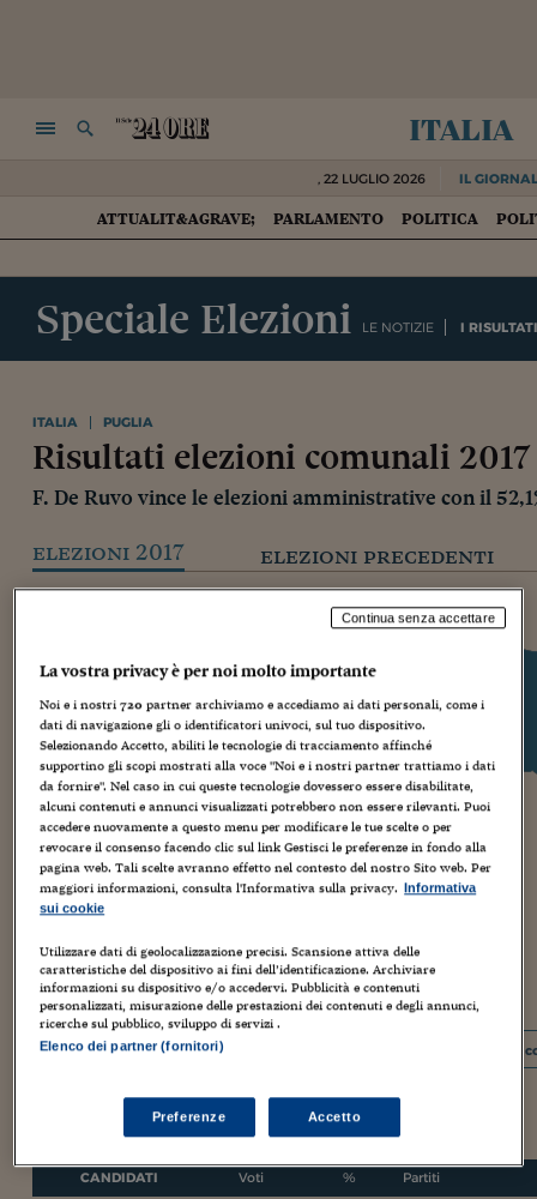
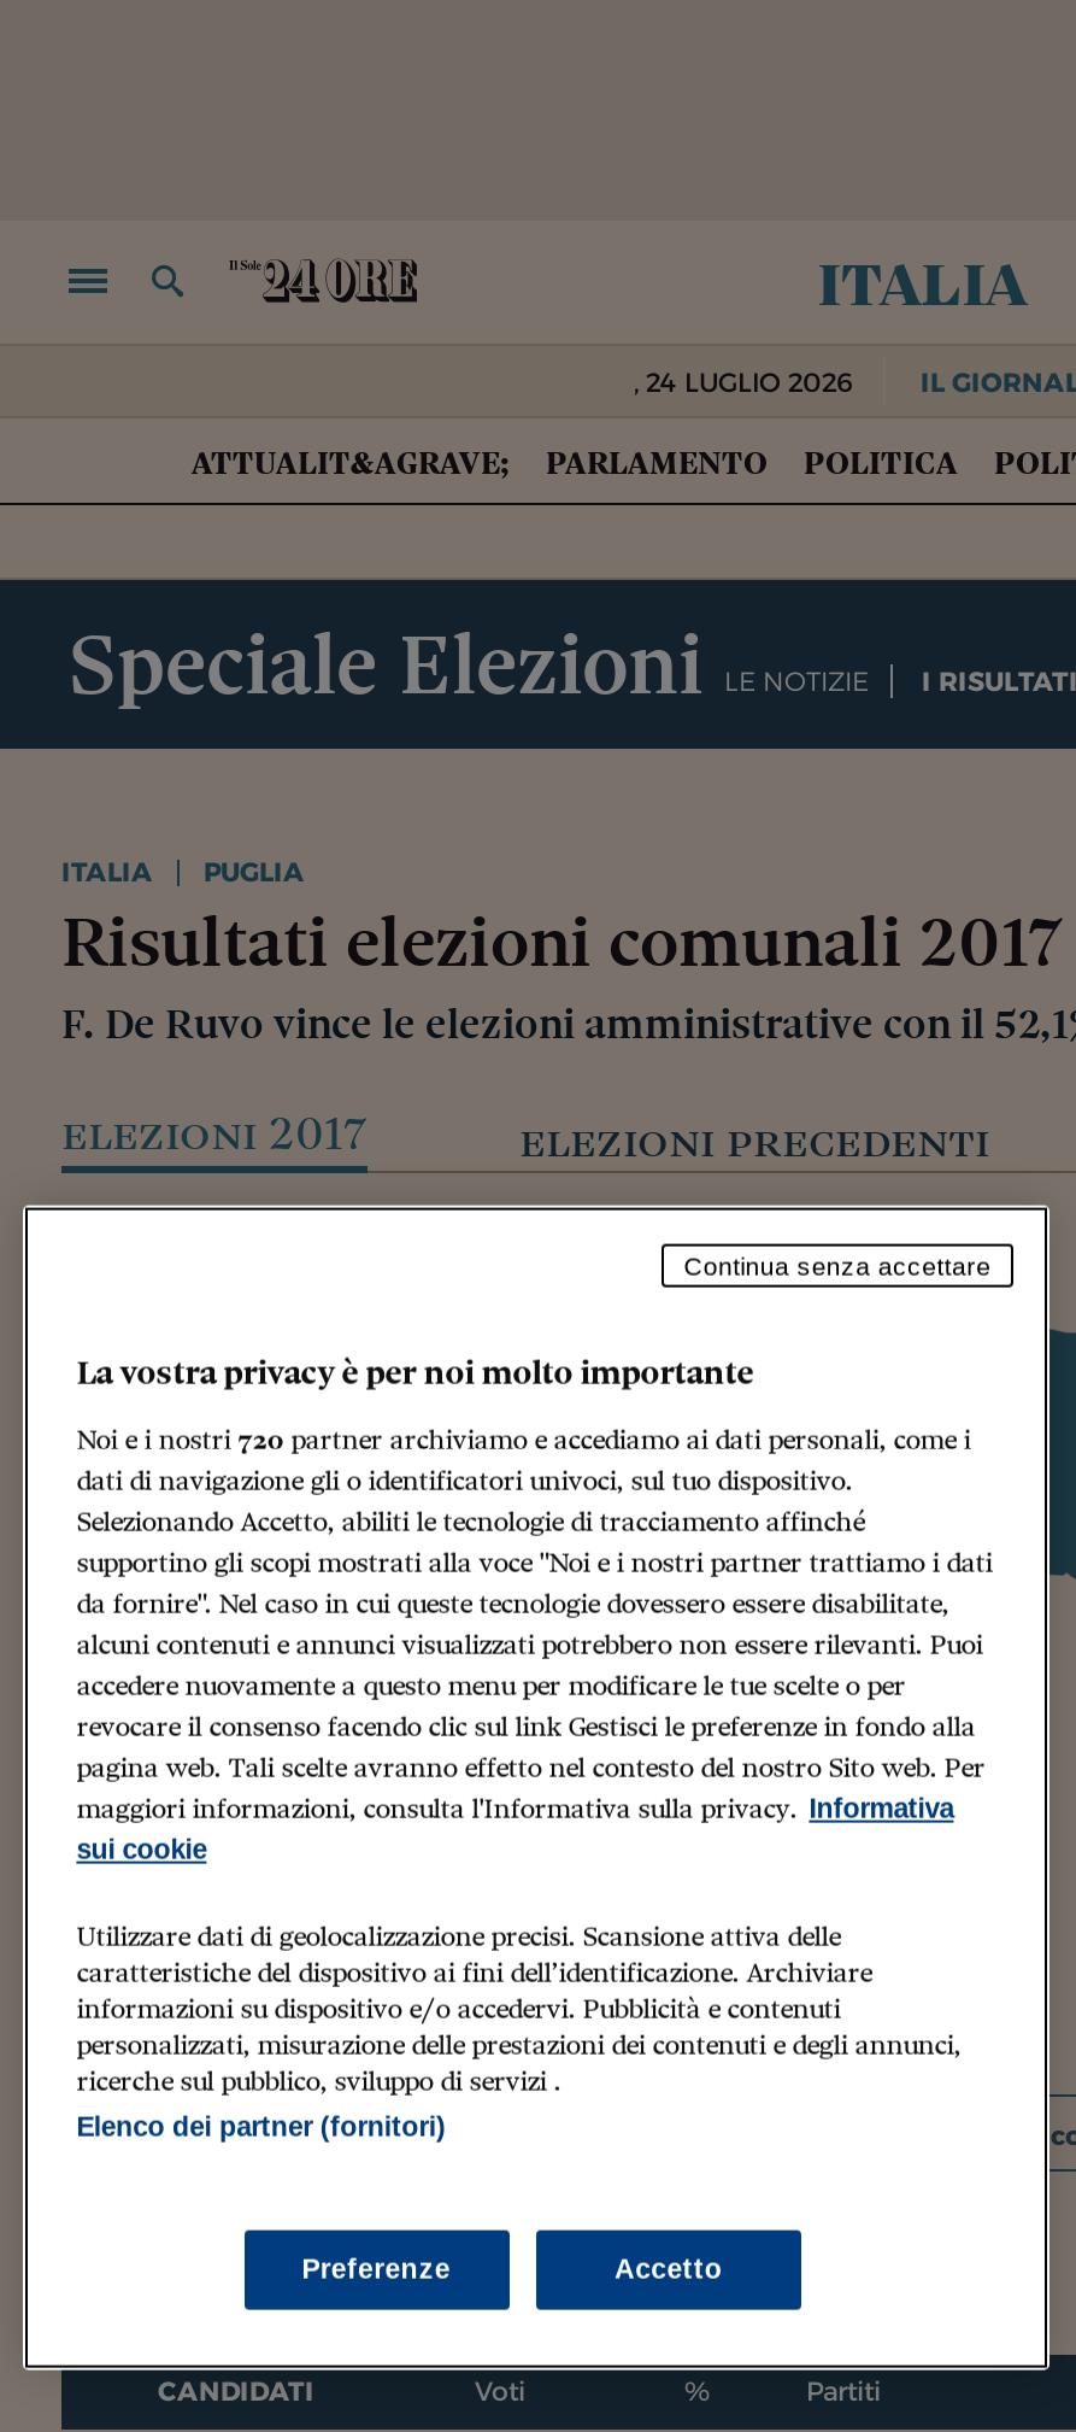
[318,170,426,187] , 22 LUGLIO 2026 -> [634,365,853,399] , 24 LUGLIO 2026

